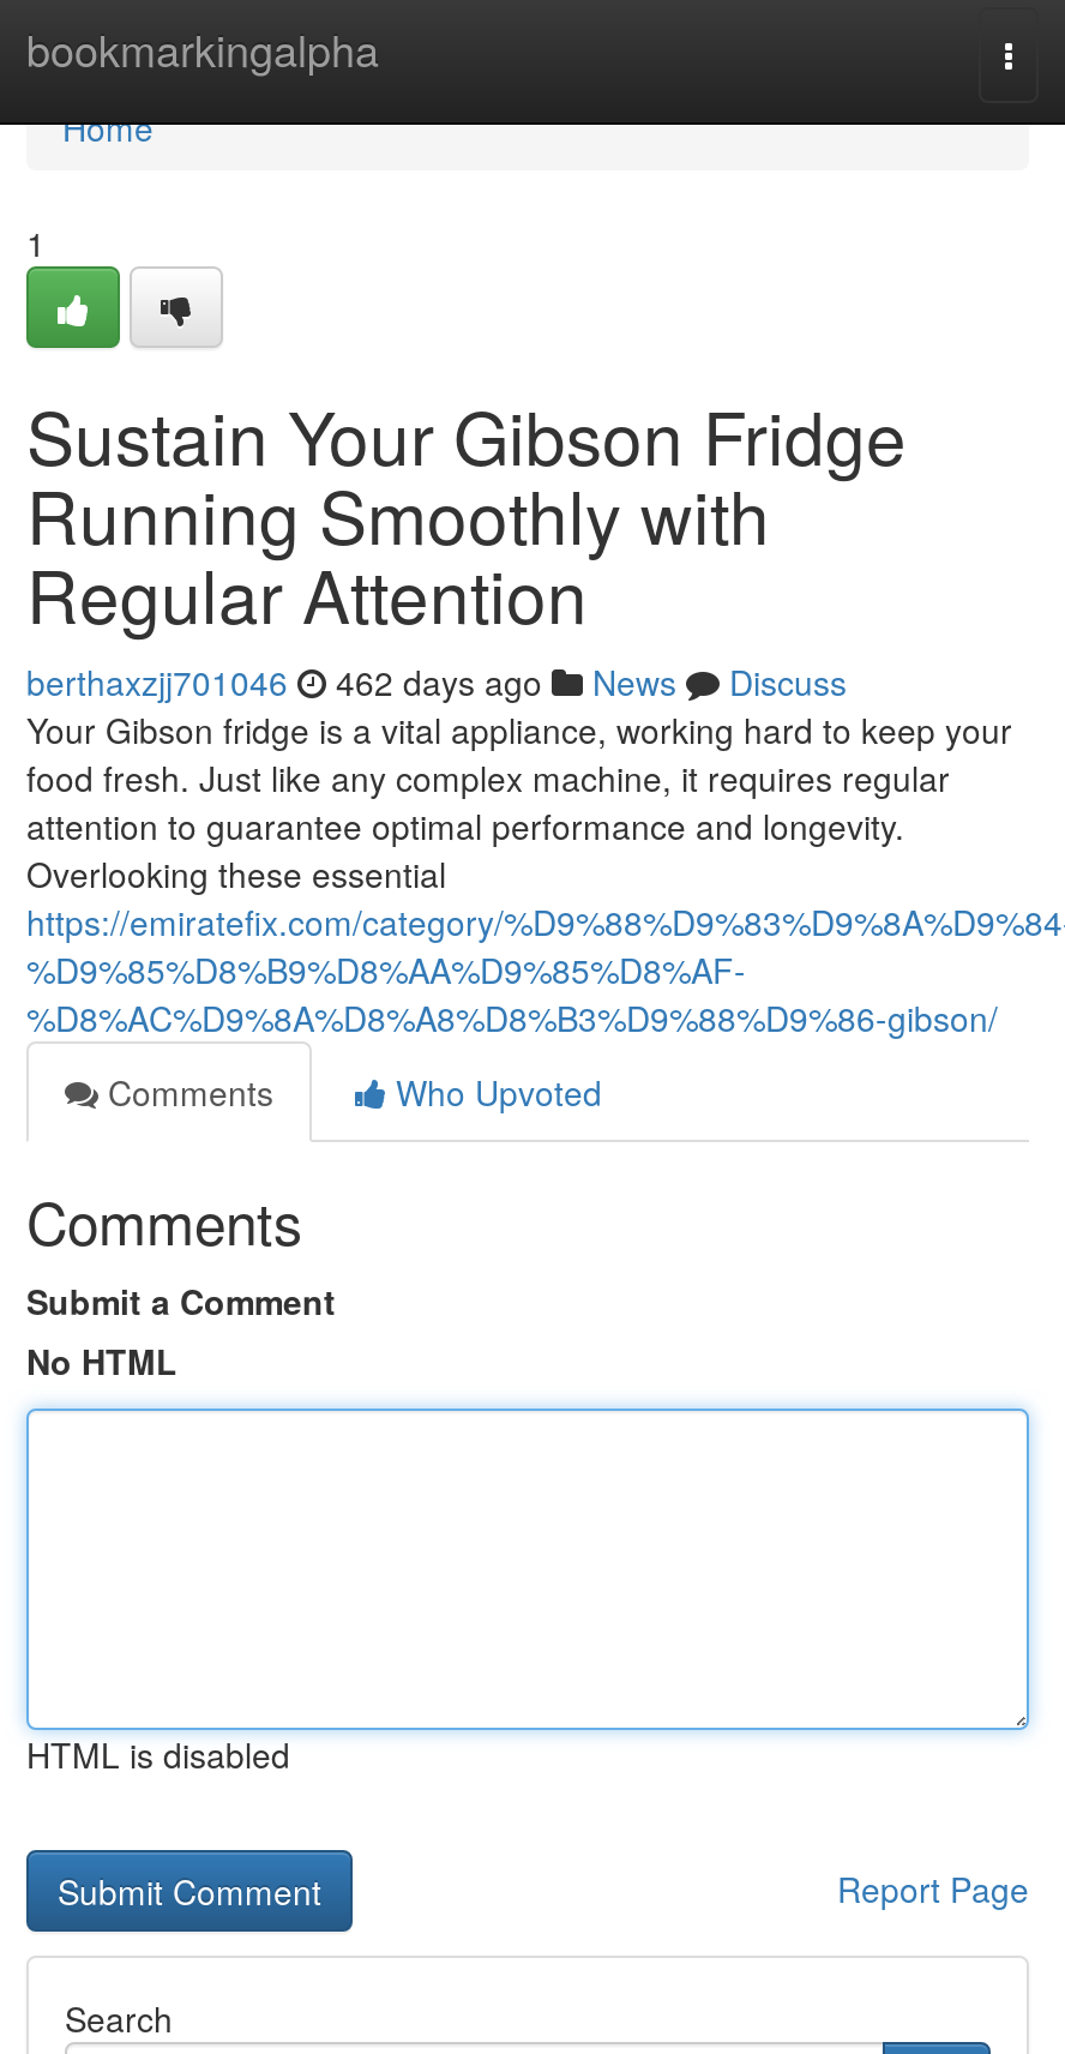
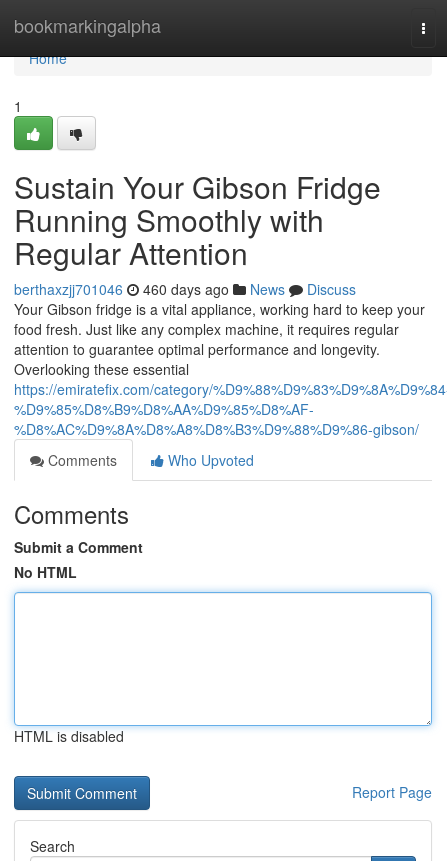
[26,657,847,705] berthaxzjj701046 462 days ago News Discuss -> [14,279,356,299] berthaxzjj701046 460 days ago News Discuss

